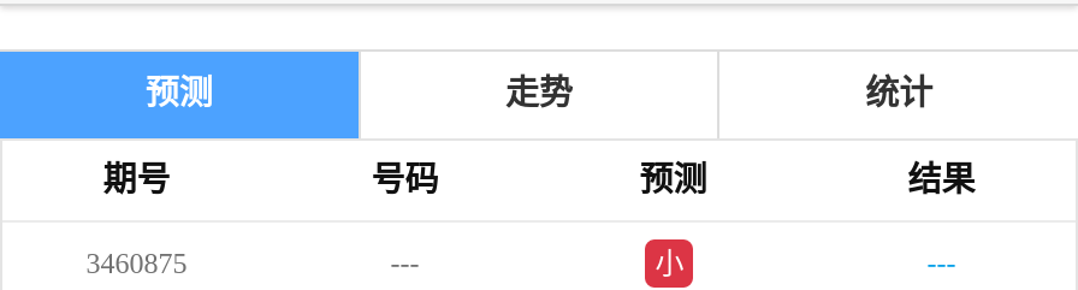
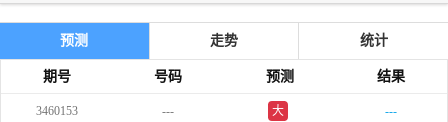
[86,247,187,280] 3460875 -> [36,104,78,118] 3460153
[655,247,684,280] 小 -> [272,104,284,118] 大

